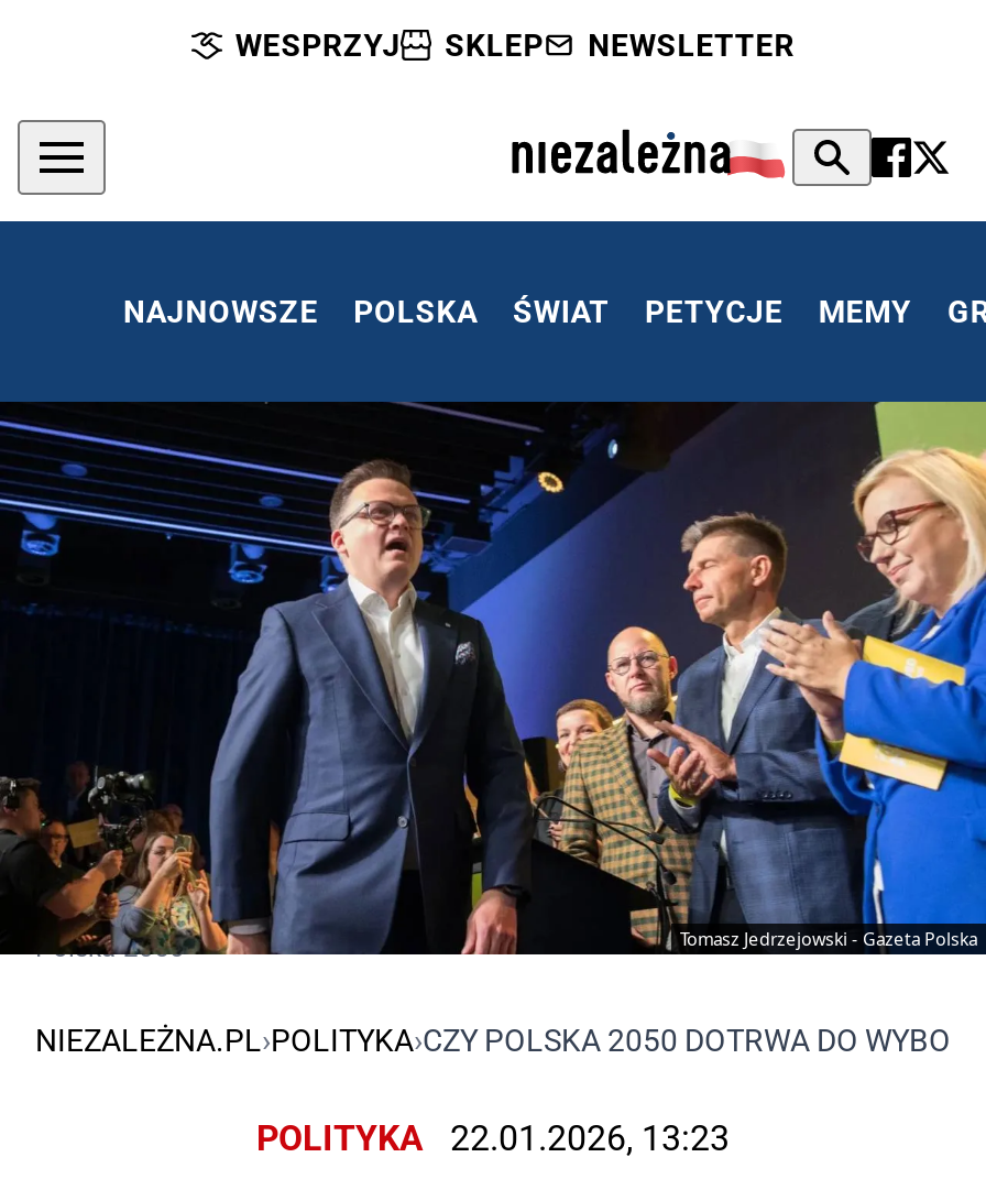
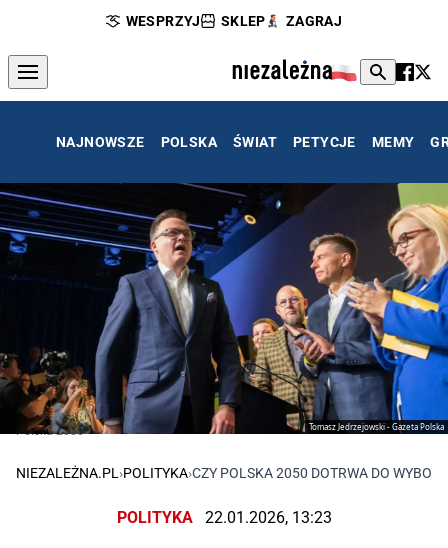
[588,28,795,63] NEWSLETTER -> [286,13,342,29] ZAGRAJ

